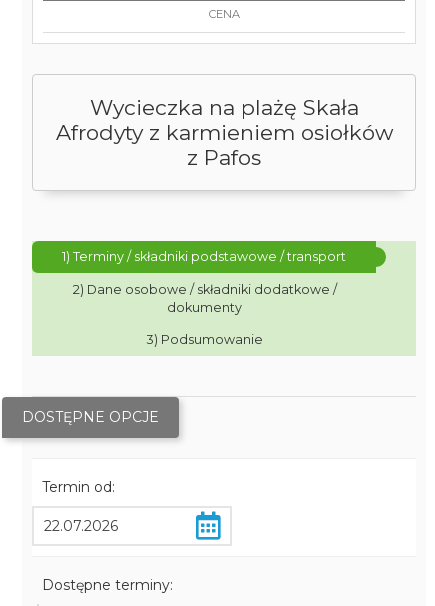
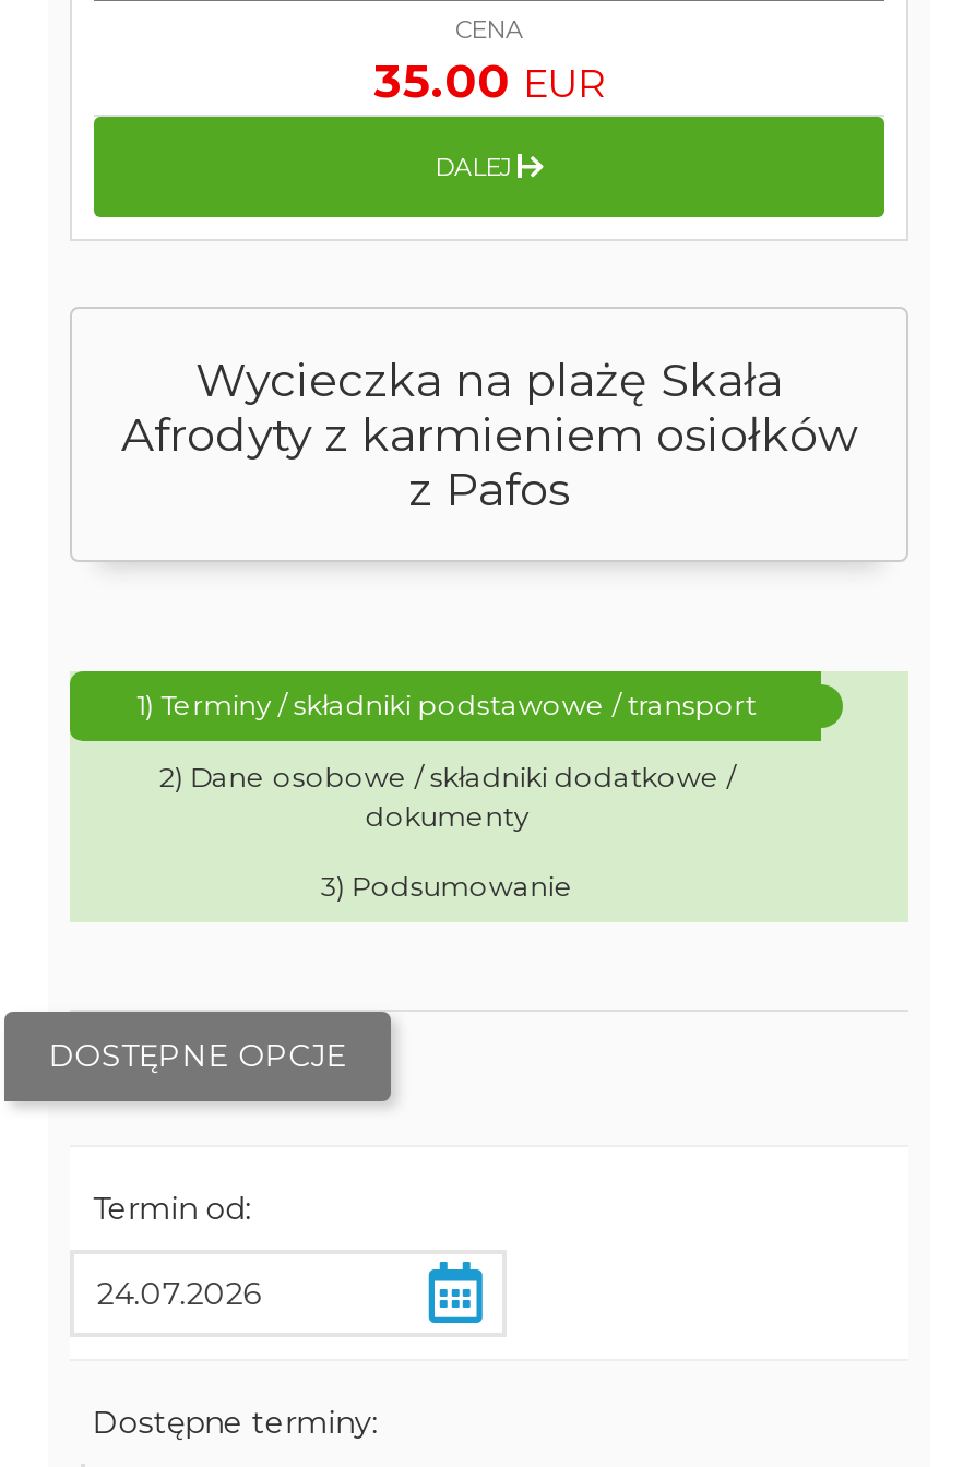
none -> [374,51,604,182] 35.00 EUR | DALEJ

